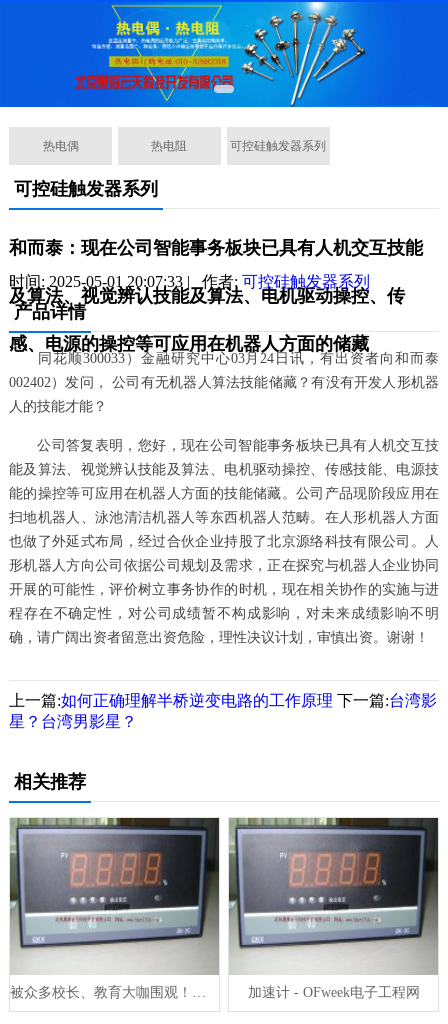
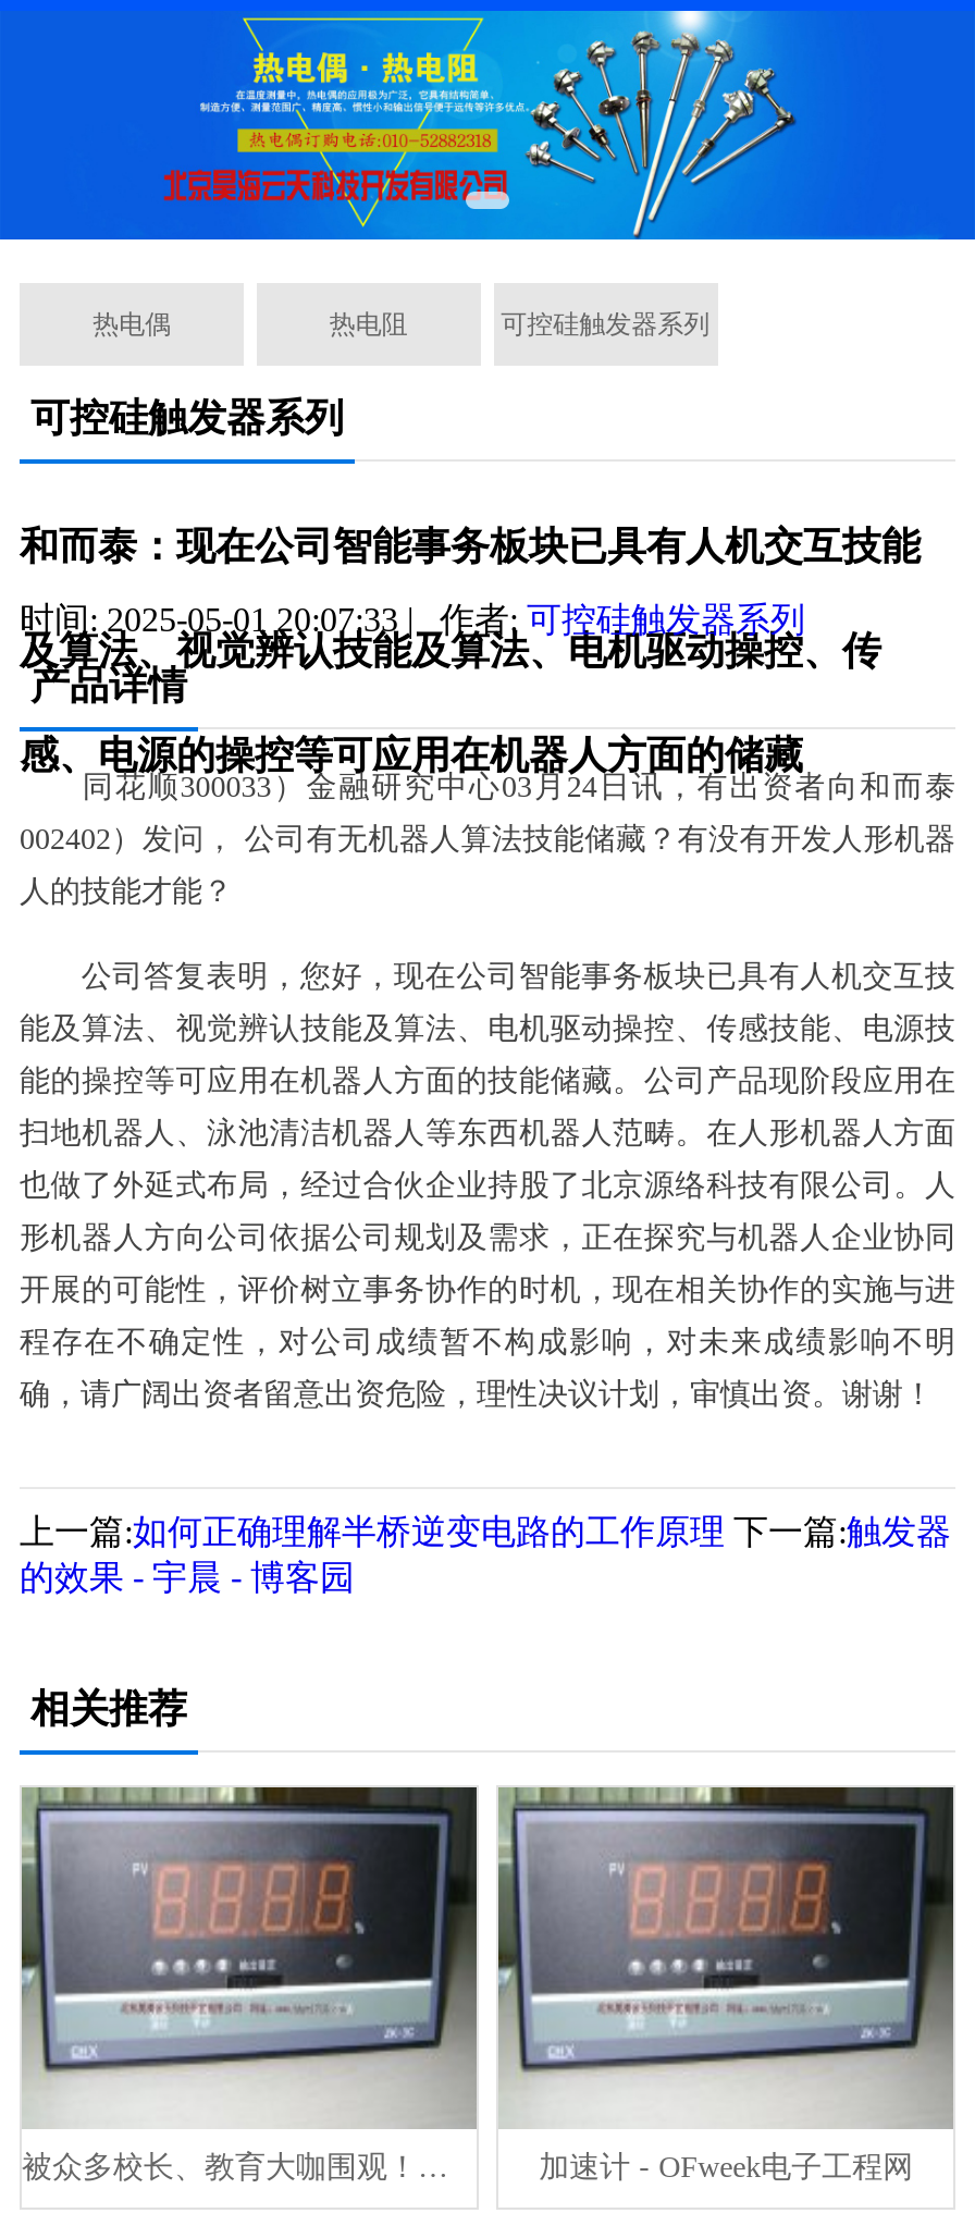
[9,692,437,730] 上一篇:如何正确理解半桥逆变电路的工作原理下一篇:台湾影 | 星？台湾男影星？ -> [20,1514,951,1596] 上一篇:如何正确理解半桥逆变电路的工作原理下一篇:触发器 | 的效果 - 宇晨 - 博客园

